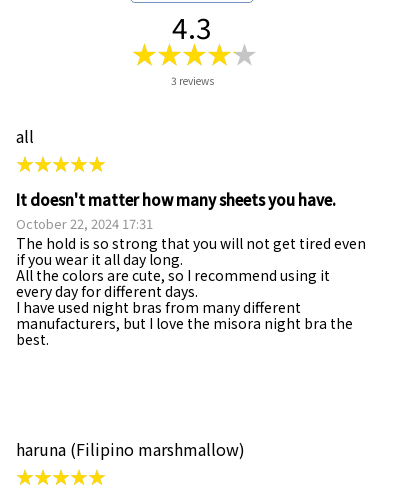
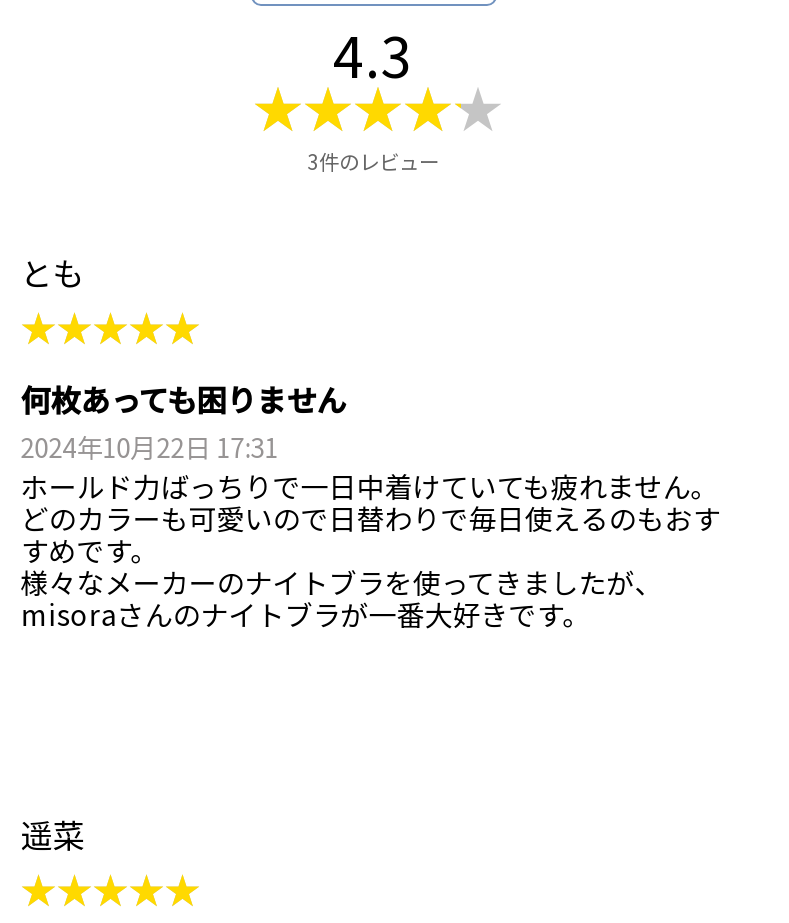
[170,73,213,88] 3 reviews -> [307,147,439,177] 3件のレビュー
[16,124,34,148] all -> [20,249,84,297] とも
[16,189,366,349] It doesn't matter how many sheets you have. | October 22, 2024 17:31 | The hold is so strong that you will not get tired even | if you wear it all day long. | All the colors are cute, so I recommend using it | every day for different days. | I have used night bras from many different | manufacturers, but I love the misora night bra the | best. -> [20,379,720,635] 何枚あっても困りません | 2024年10月22日 17:31 | ホールド力ばっちりで一日中着けていても疲れません。 | どのカラーも可愛いので日替わりで毎日使えるのもおす | すめです。 | 様々なメーカーのナイトブラを使ってきましたが、 | misoraさんのナイトブラが一番大好きです。
[16,437,245,461] haruna (Filipino marshmallow) -> [20,809,84,857] 遥菜

